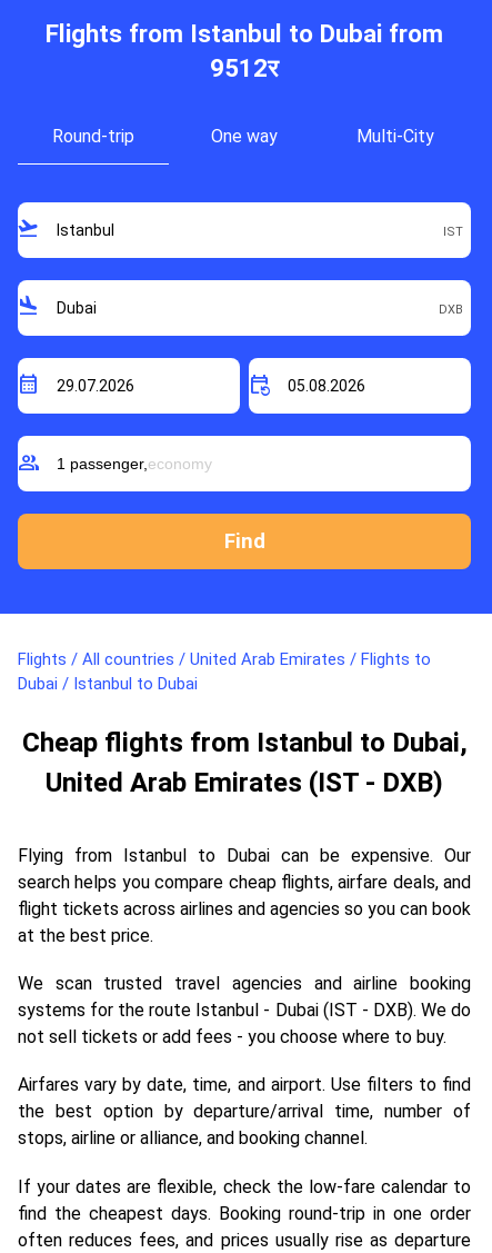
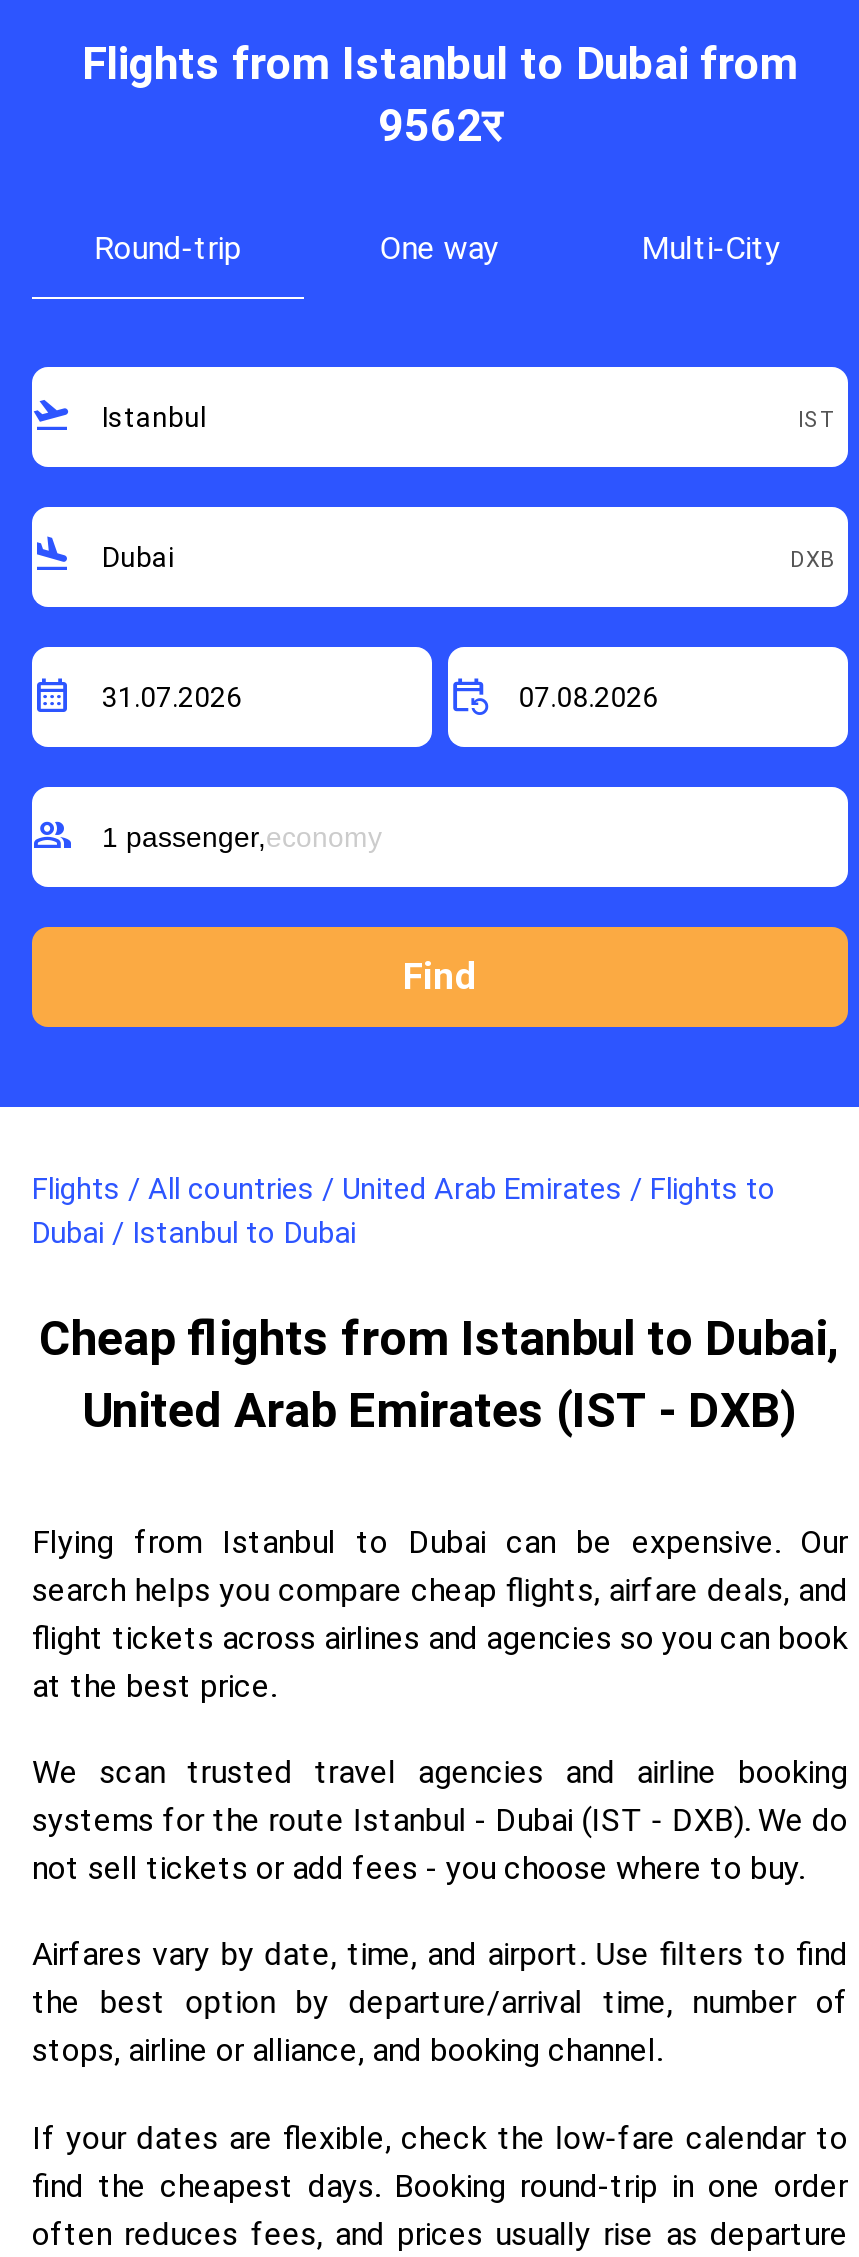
[210,53,279,82] 9512र -> [378,99,502,151] 9562र

